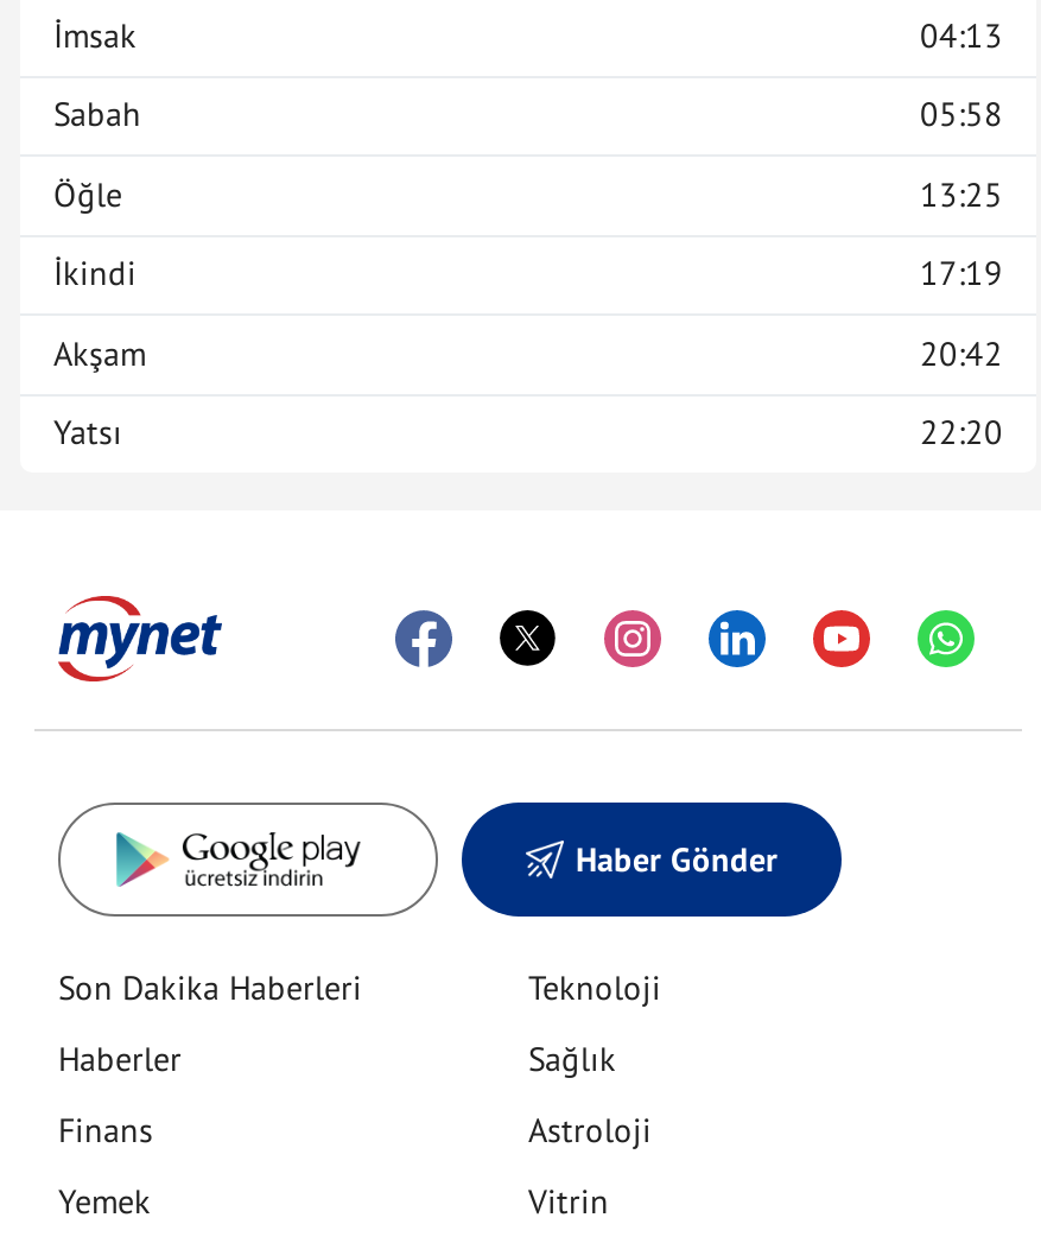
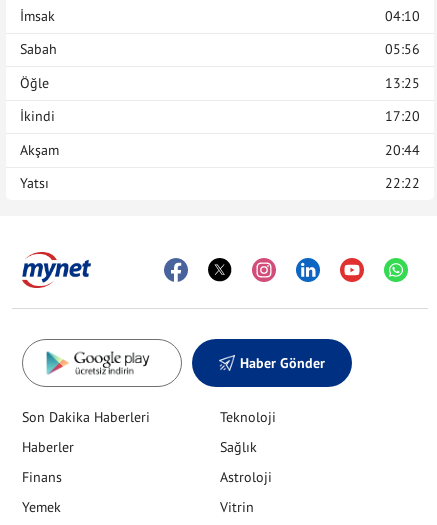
[920,14,1003,57] 04:13 -> [385,7,420,25] 04:10
[920,93,1003,136] 05:58 -> [385,40,420,58] 05:56
[920,252,1003,295] 17:19 -> [385,107,420,125] 17:20
[920,332,1003,375] 20:42 -> [385,141,420,159] 20:44
[920,411,1003,454] 22:20 -> [385,174,420,192] 22:22

